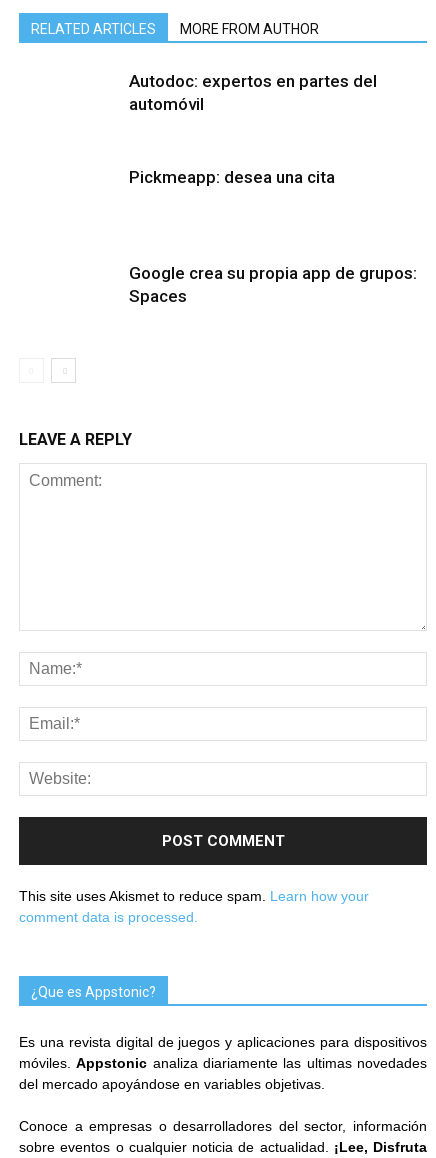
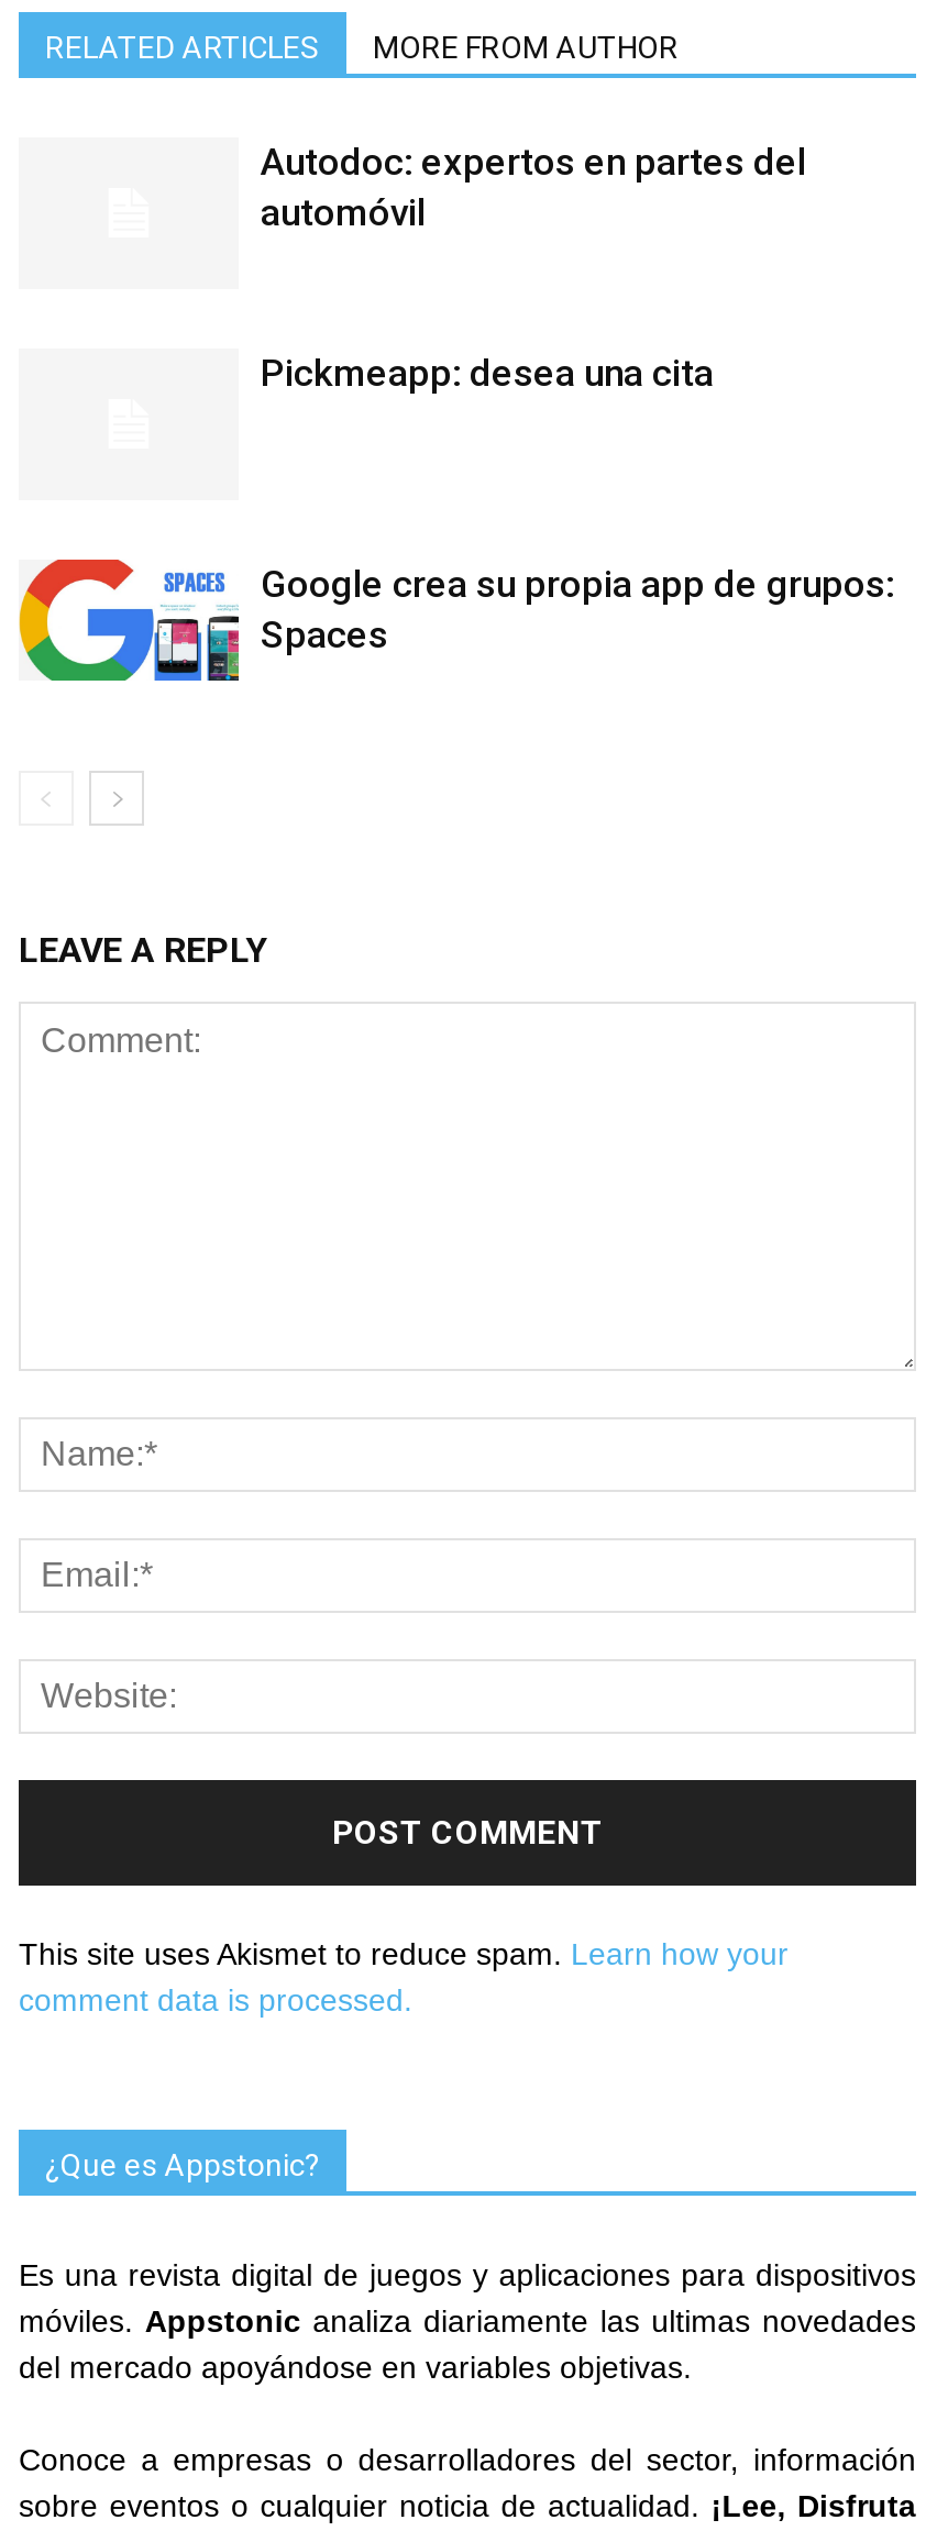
none -> [16,556,241,684] [image]

